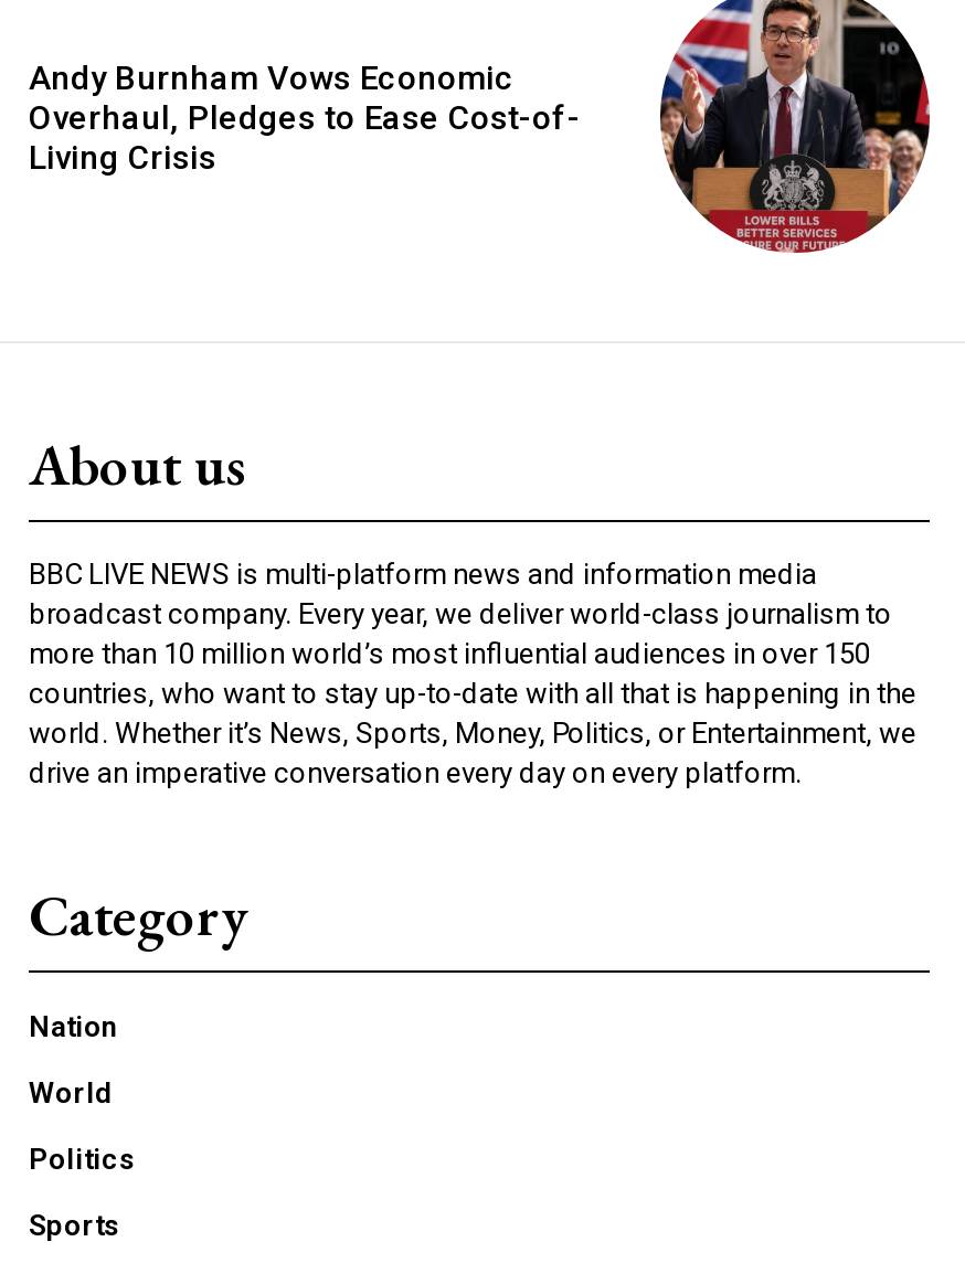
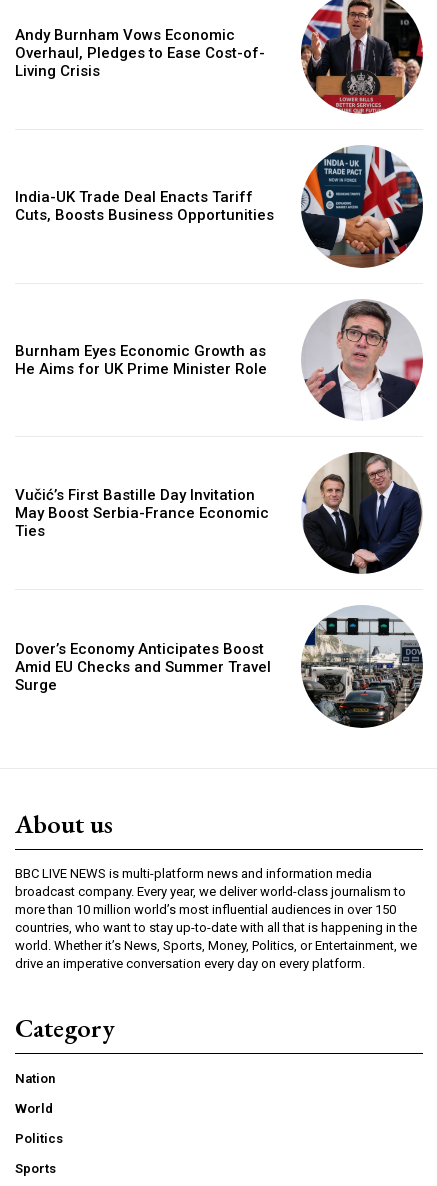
none -> [15,145,424,269] [image] | India-UK Trade Deal Enacts Tariff | Cuts, Boosts Business Opportunities
none -> [15,299,424,419] [image] | Burnham Eyes Economic Growth as | He Aims for UK Prime Minister Role
none -> [15,451,423,575] [image] | Vučić’s First Bastille Day Invitation | May Boost Serbia-France Economic | Ties
none -> [15,605,424,729] [image] | Dover’s Economy Anticipates Boost | Amid EU Checks and Summer Travel | Surge

